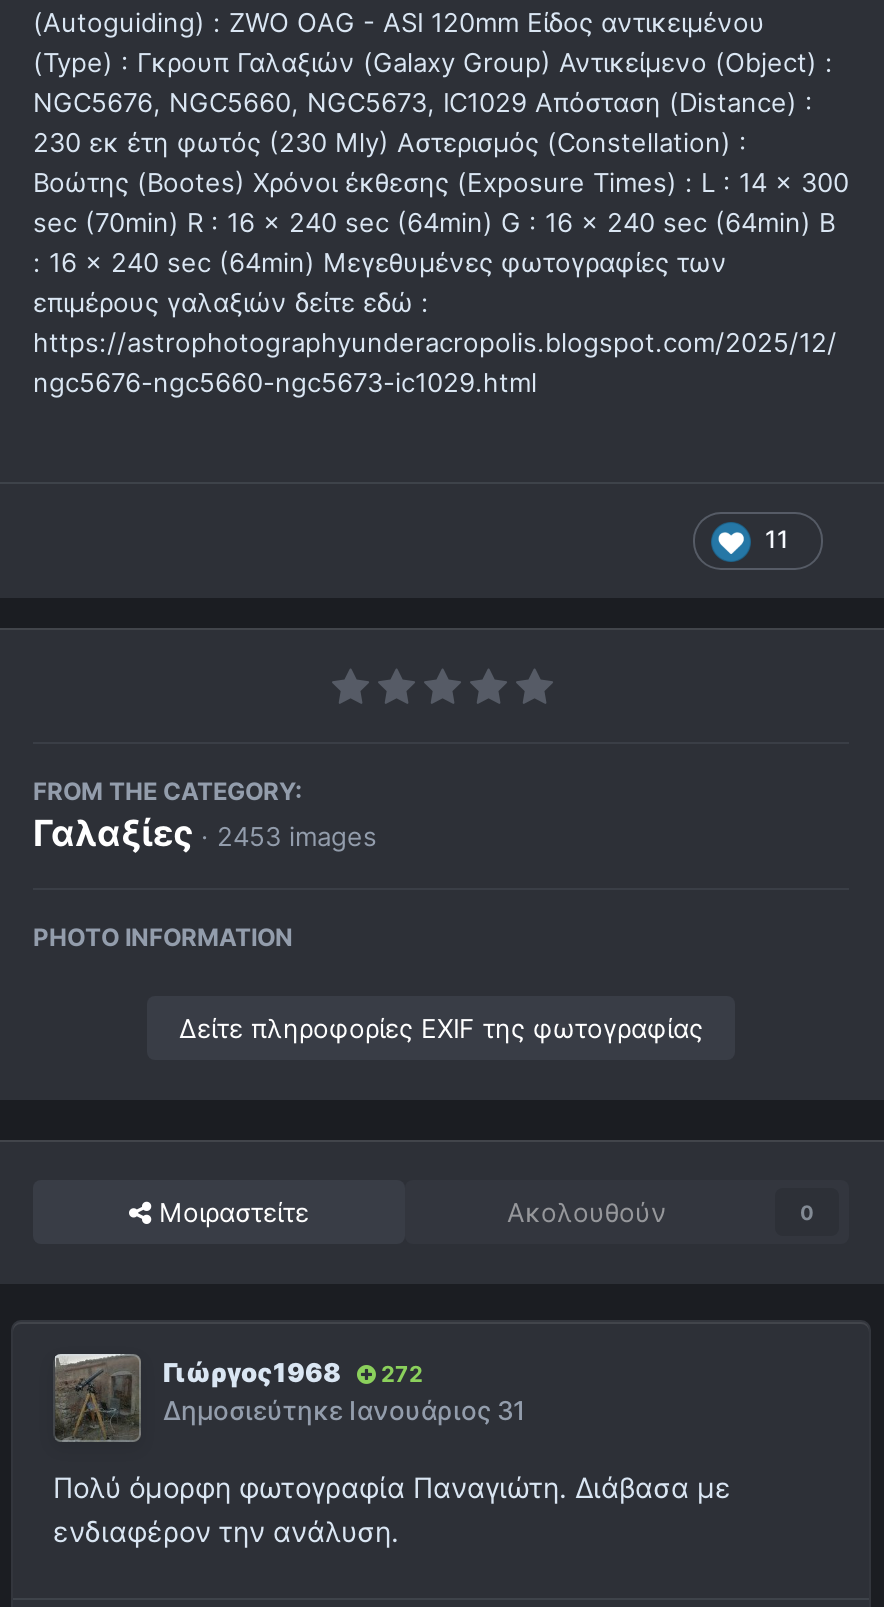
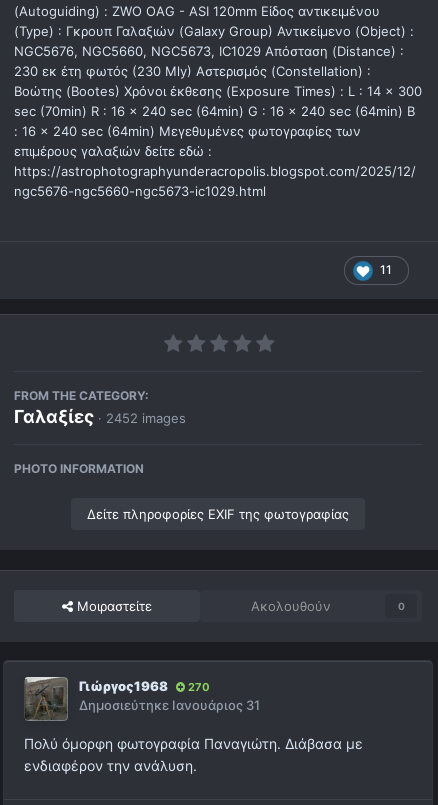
[33,813,377,855] Γαλαξίες · 2453 images -> [14,406,186,427] Γαλαξίες · 2452 images
[163,1357,423,1389] Γιώργος1968 272 -> [79,678,210,694] Γιώργος1968 270

